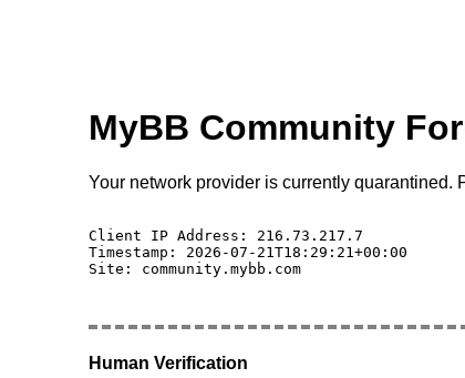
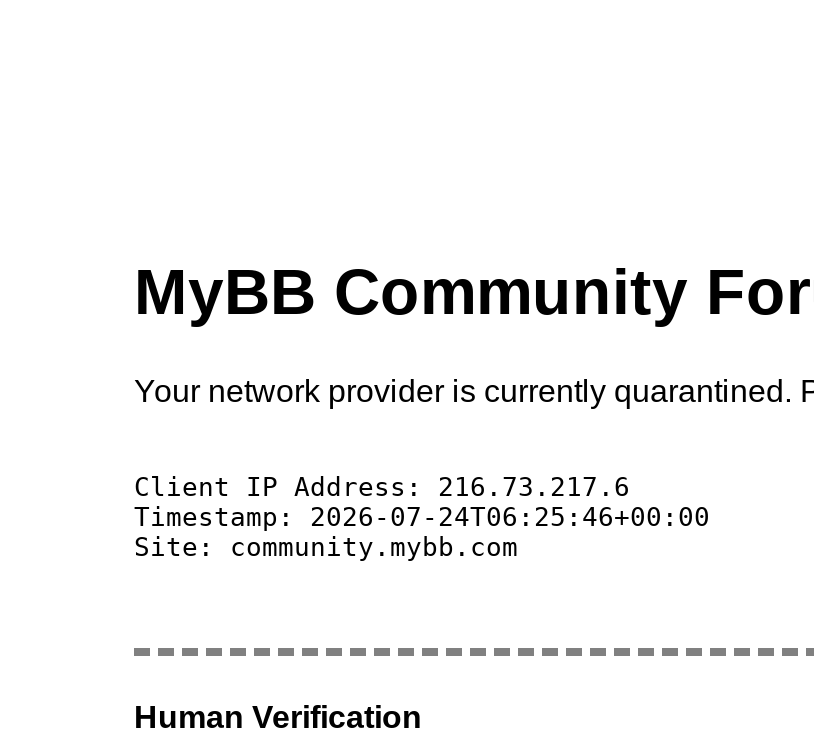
[89,227,372,244] Client IP Address: 216.73.217.7 -> [134,472,646,502] Client IP Address: 216.73.217.6
[89,244,407,260] Timestamp: 2026-07-21T18:29:21+00:00 -> [134,502,710,532] Timestamp: 2026-07-24T06:25:46+00:00

